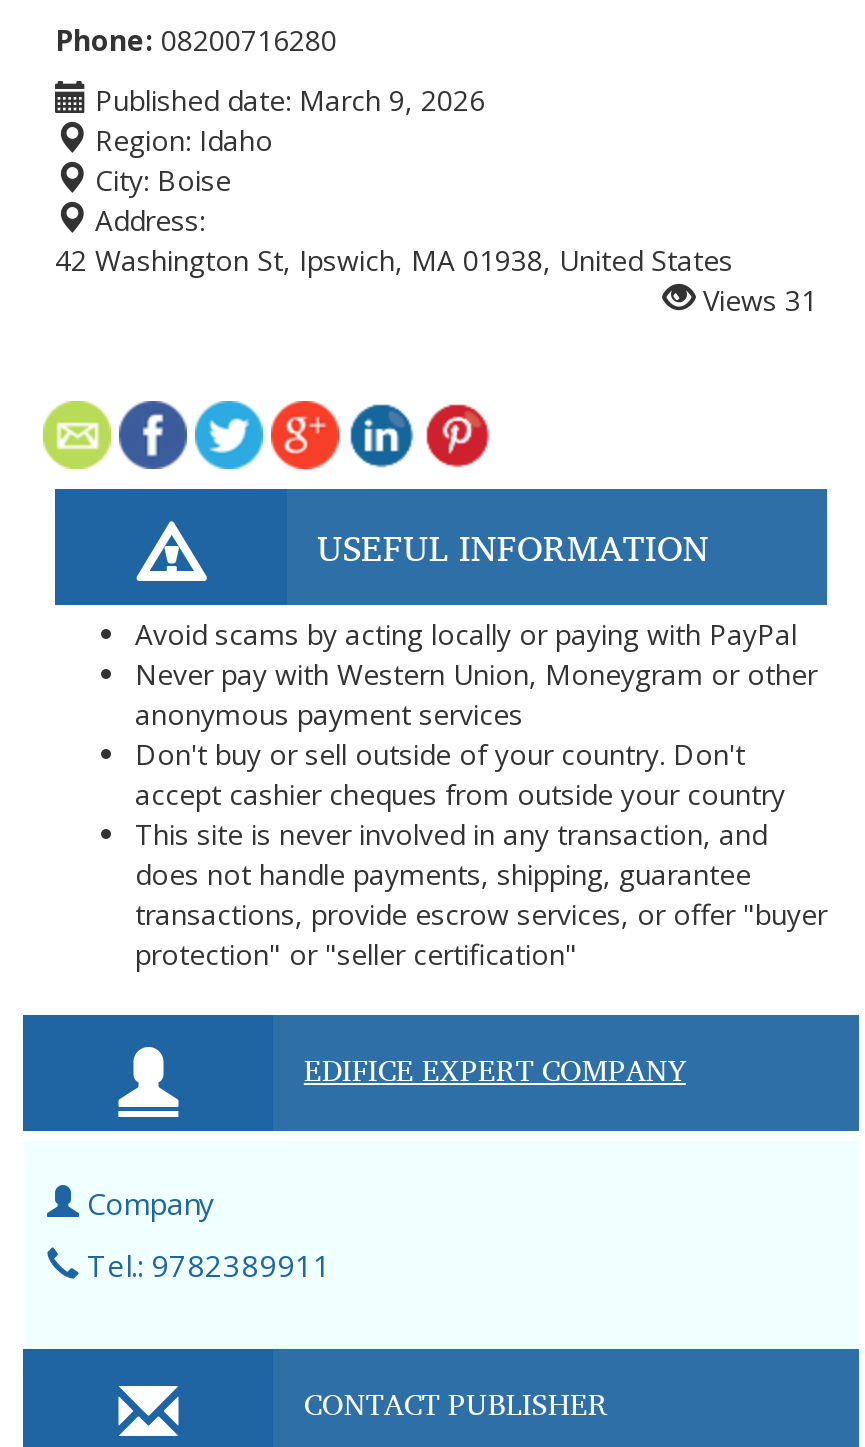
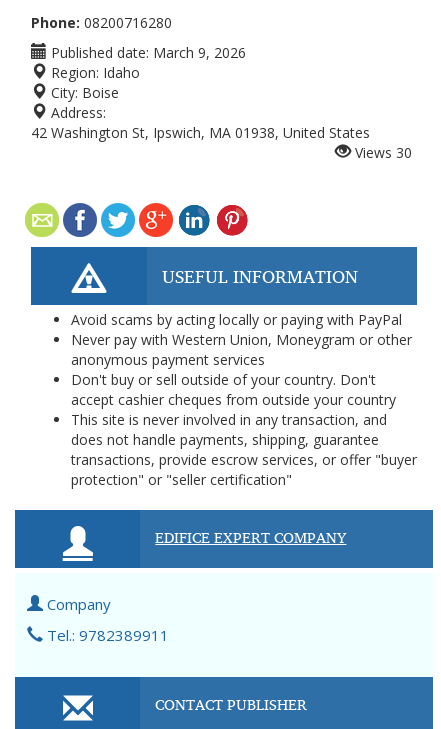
[695,281,817,319] Views 31 -> [351,143,412,162] Views 30

